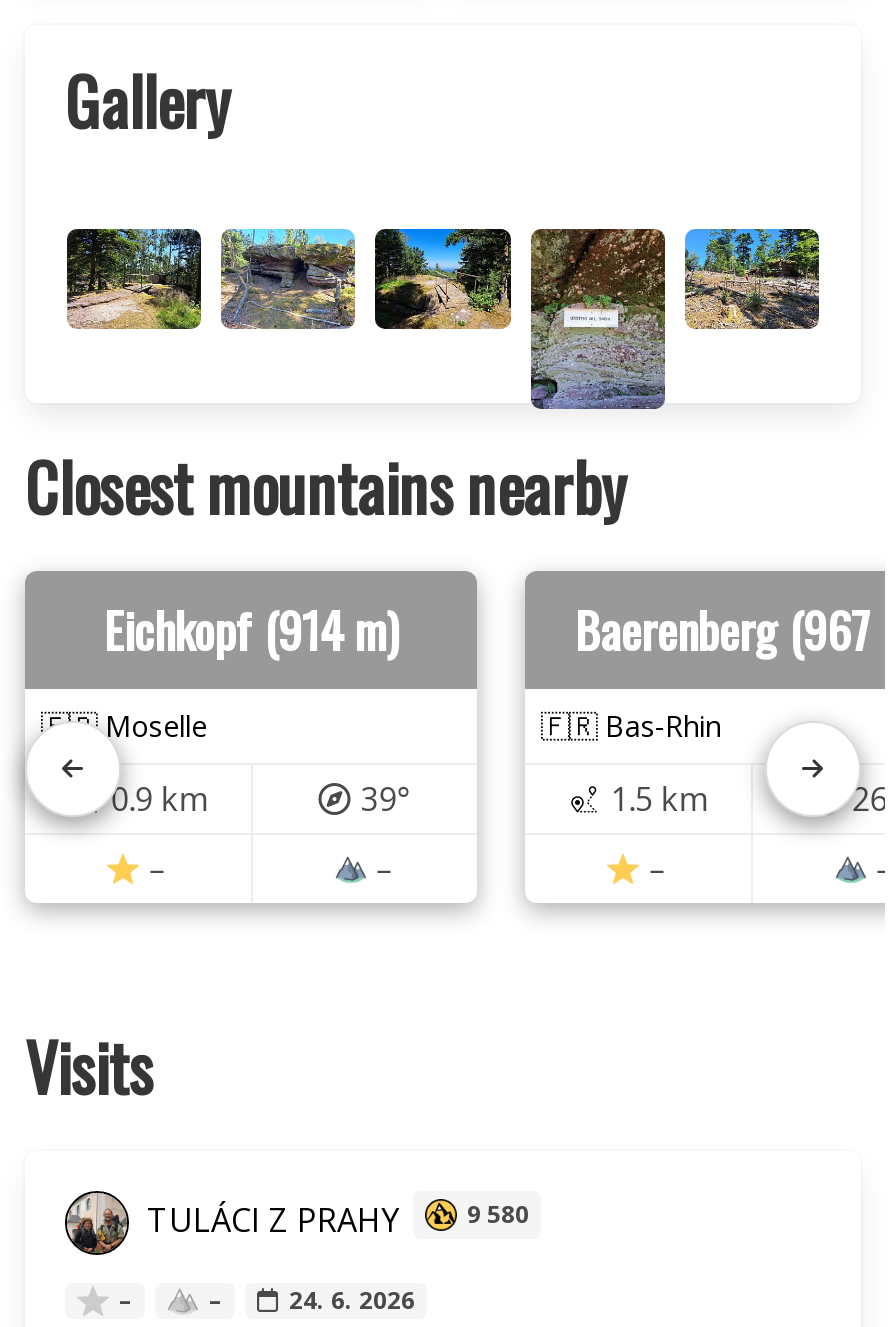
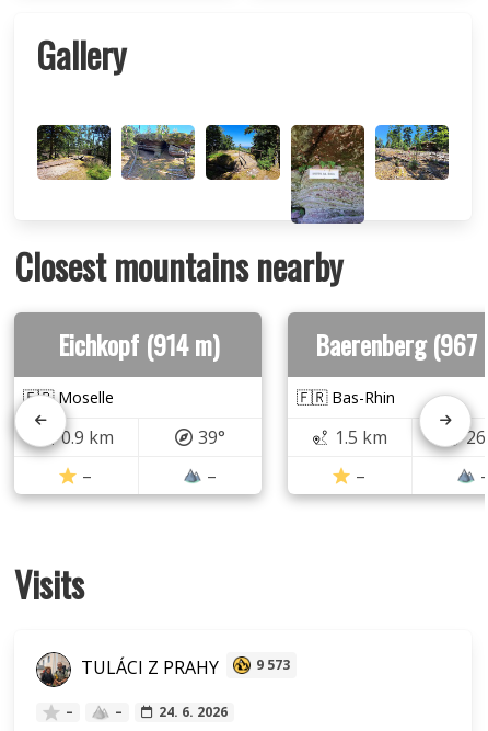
[139,1198,529,1242] TULÁCI Z PRAHY 9 580 -> [77,656,290,680] TULÁCI Z PRAHY 9 573

